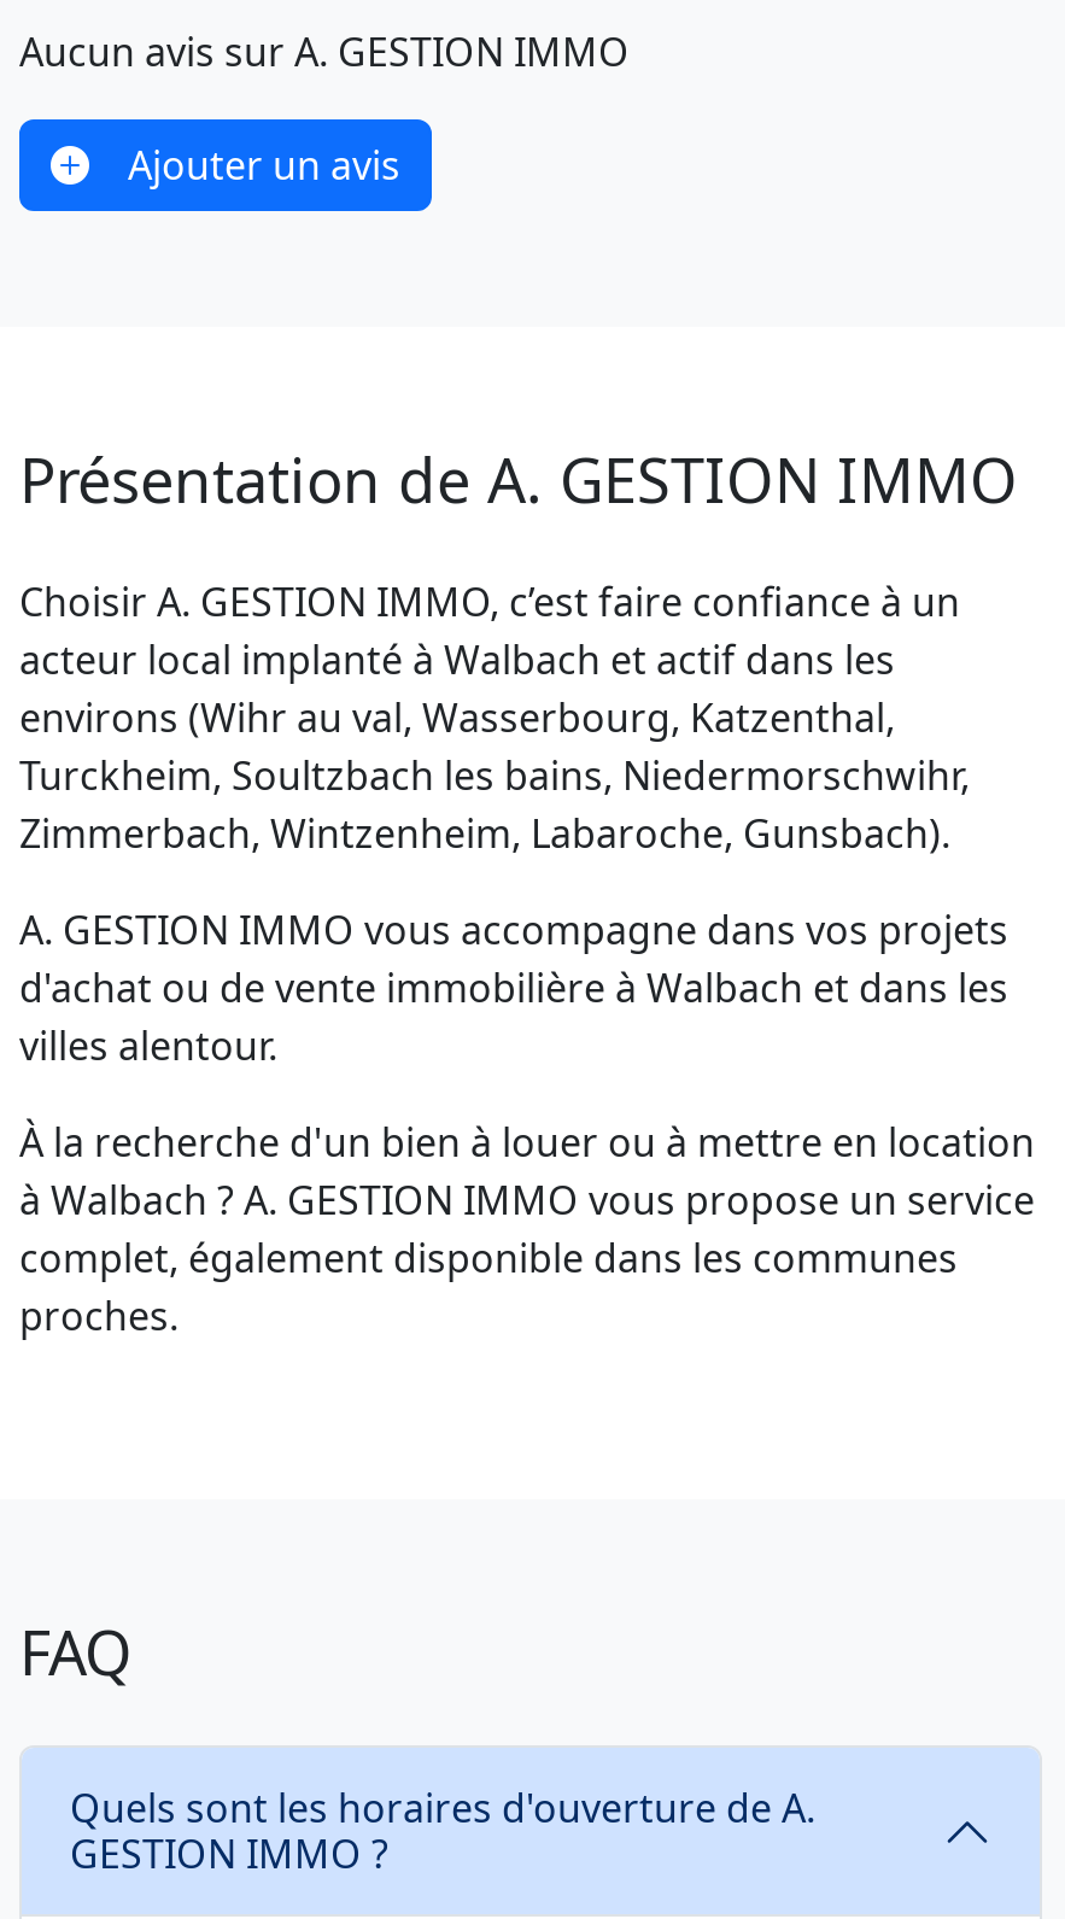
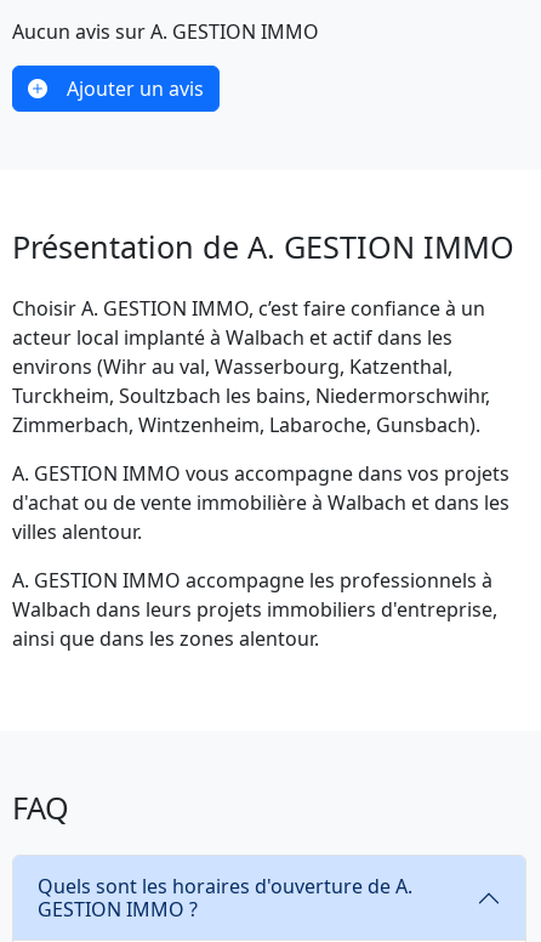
[19,1116,1035,1342] À la recherche d'un bien à louer ou à mettre en location | à Walbach ? A. GESTION IMMO vous propose un service | complet, également disponible dans les communes | proches. -> [12,567,497,652] A. GESTION IMMO accompagne les professionnels à | Walbach dans leurs projets immobiliers d'entreprise, | ainsi que dans les zones alentour.

